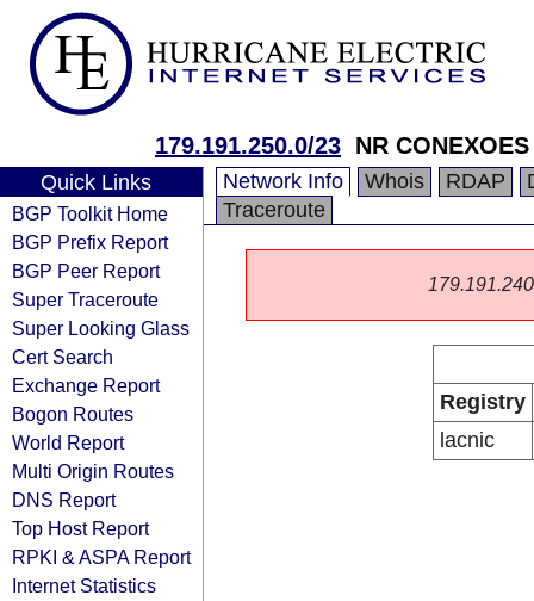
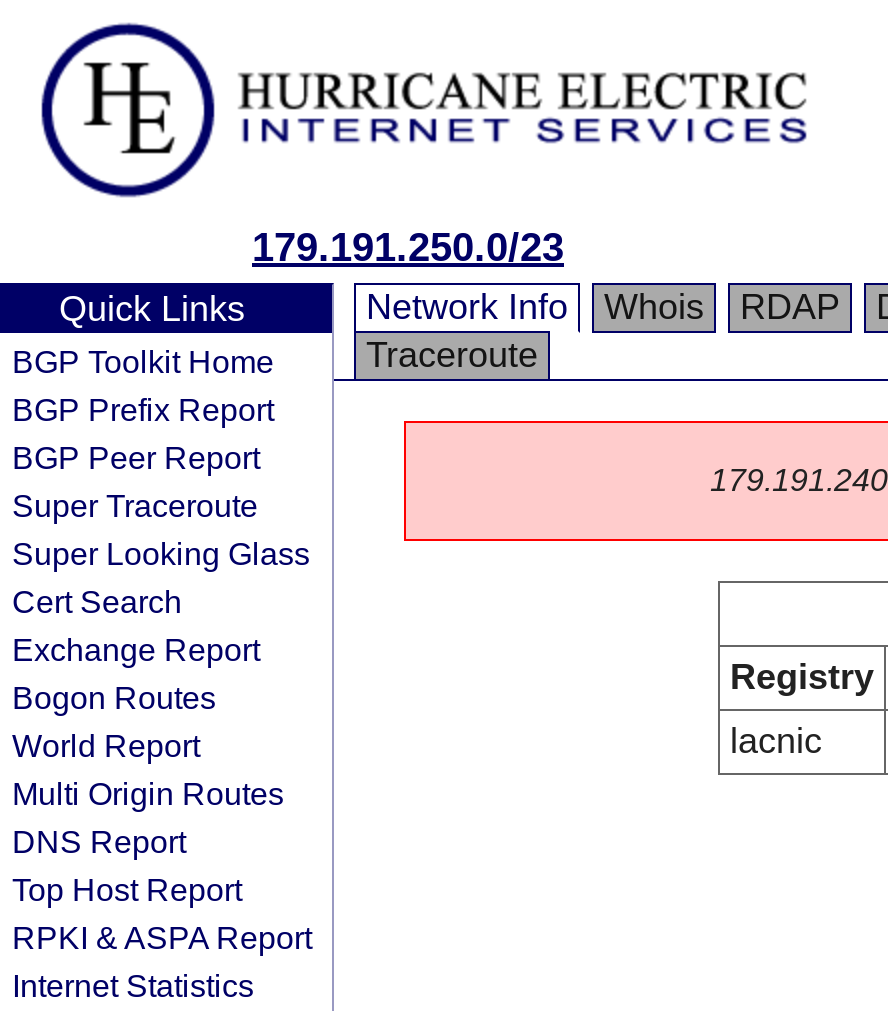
[155,132,529,159] 179.191.250.0/23 NR CONEXOES -> [252,225,564,269] 179.191.250.0/23

